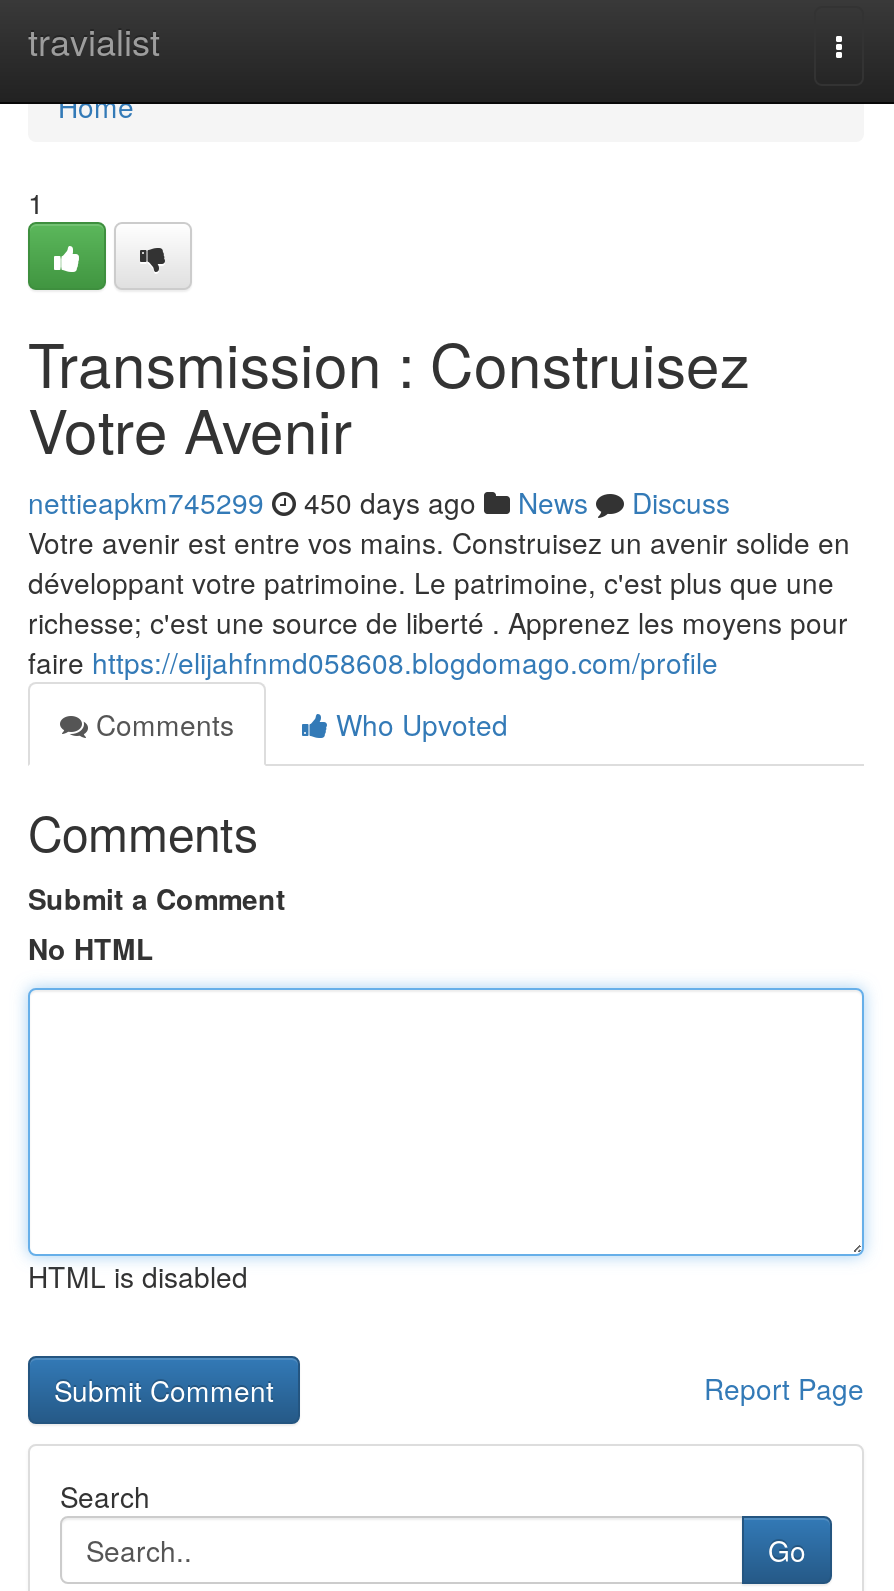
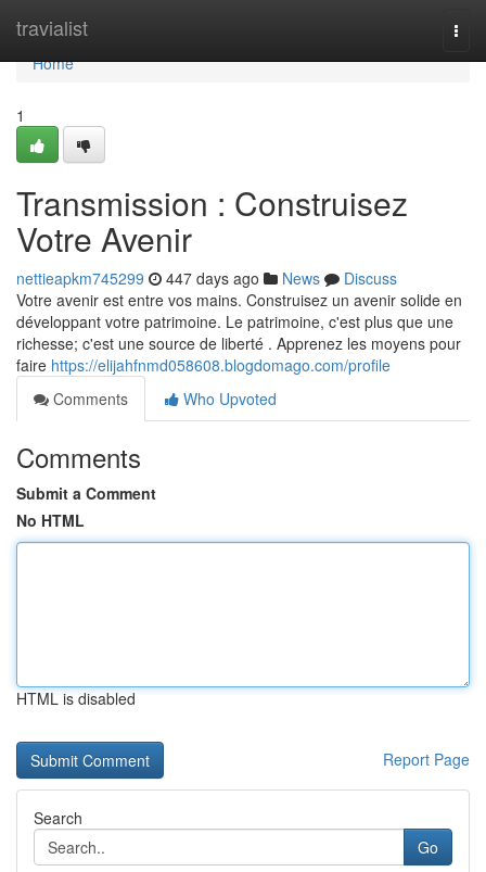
[28,482,730,522] nettieapkm745299 450 days ago News Discuss -> [16,267,397,289] nettieapkm745299 447 days ago News Discuss

